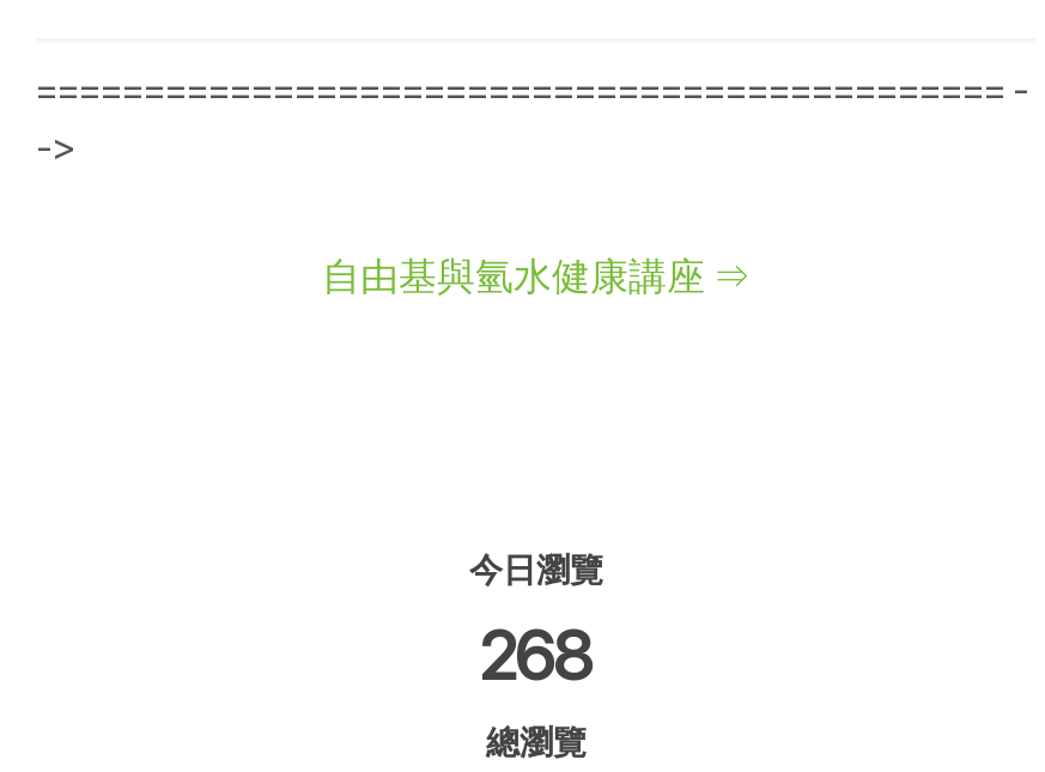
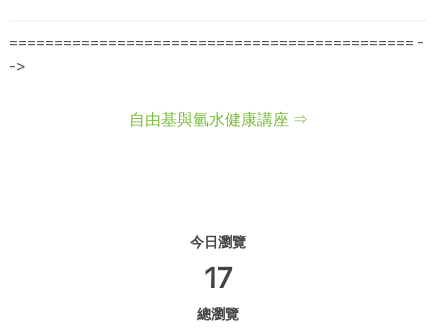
[479,614,594,696] 268 -> [204,261,232,295] 17

